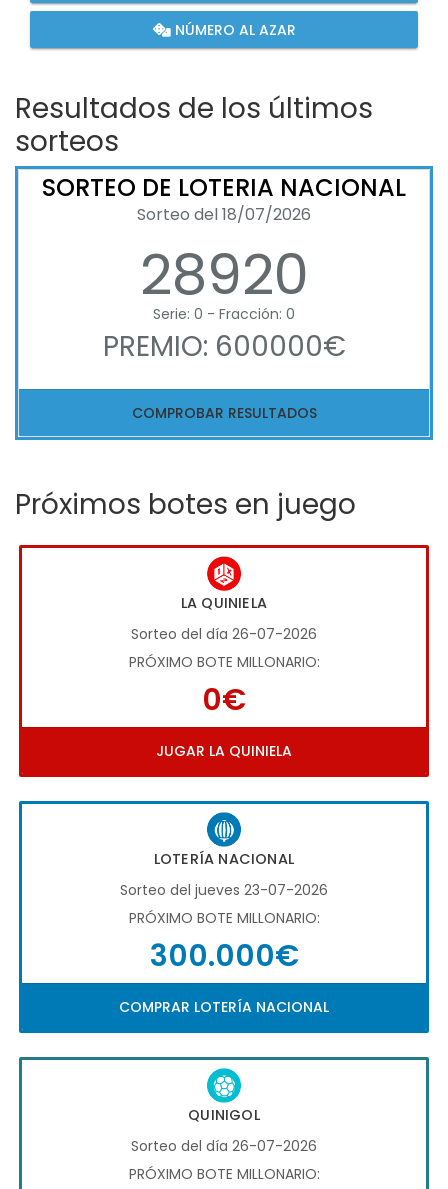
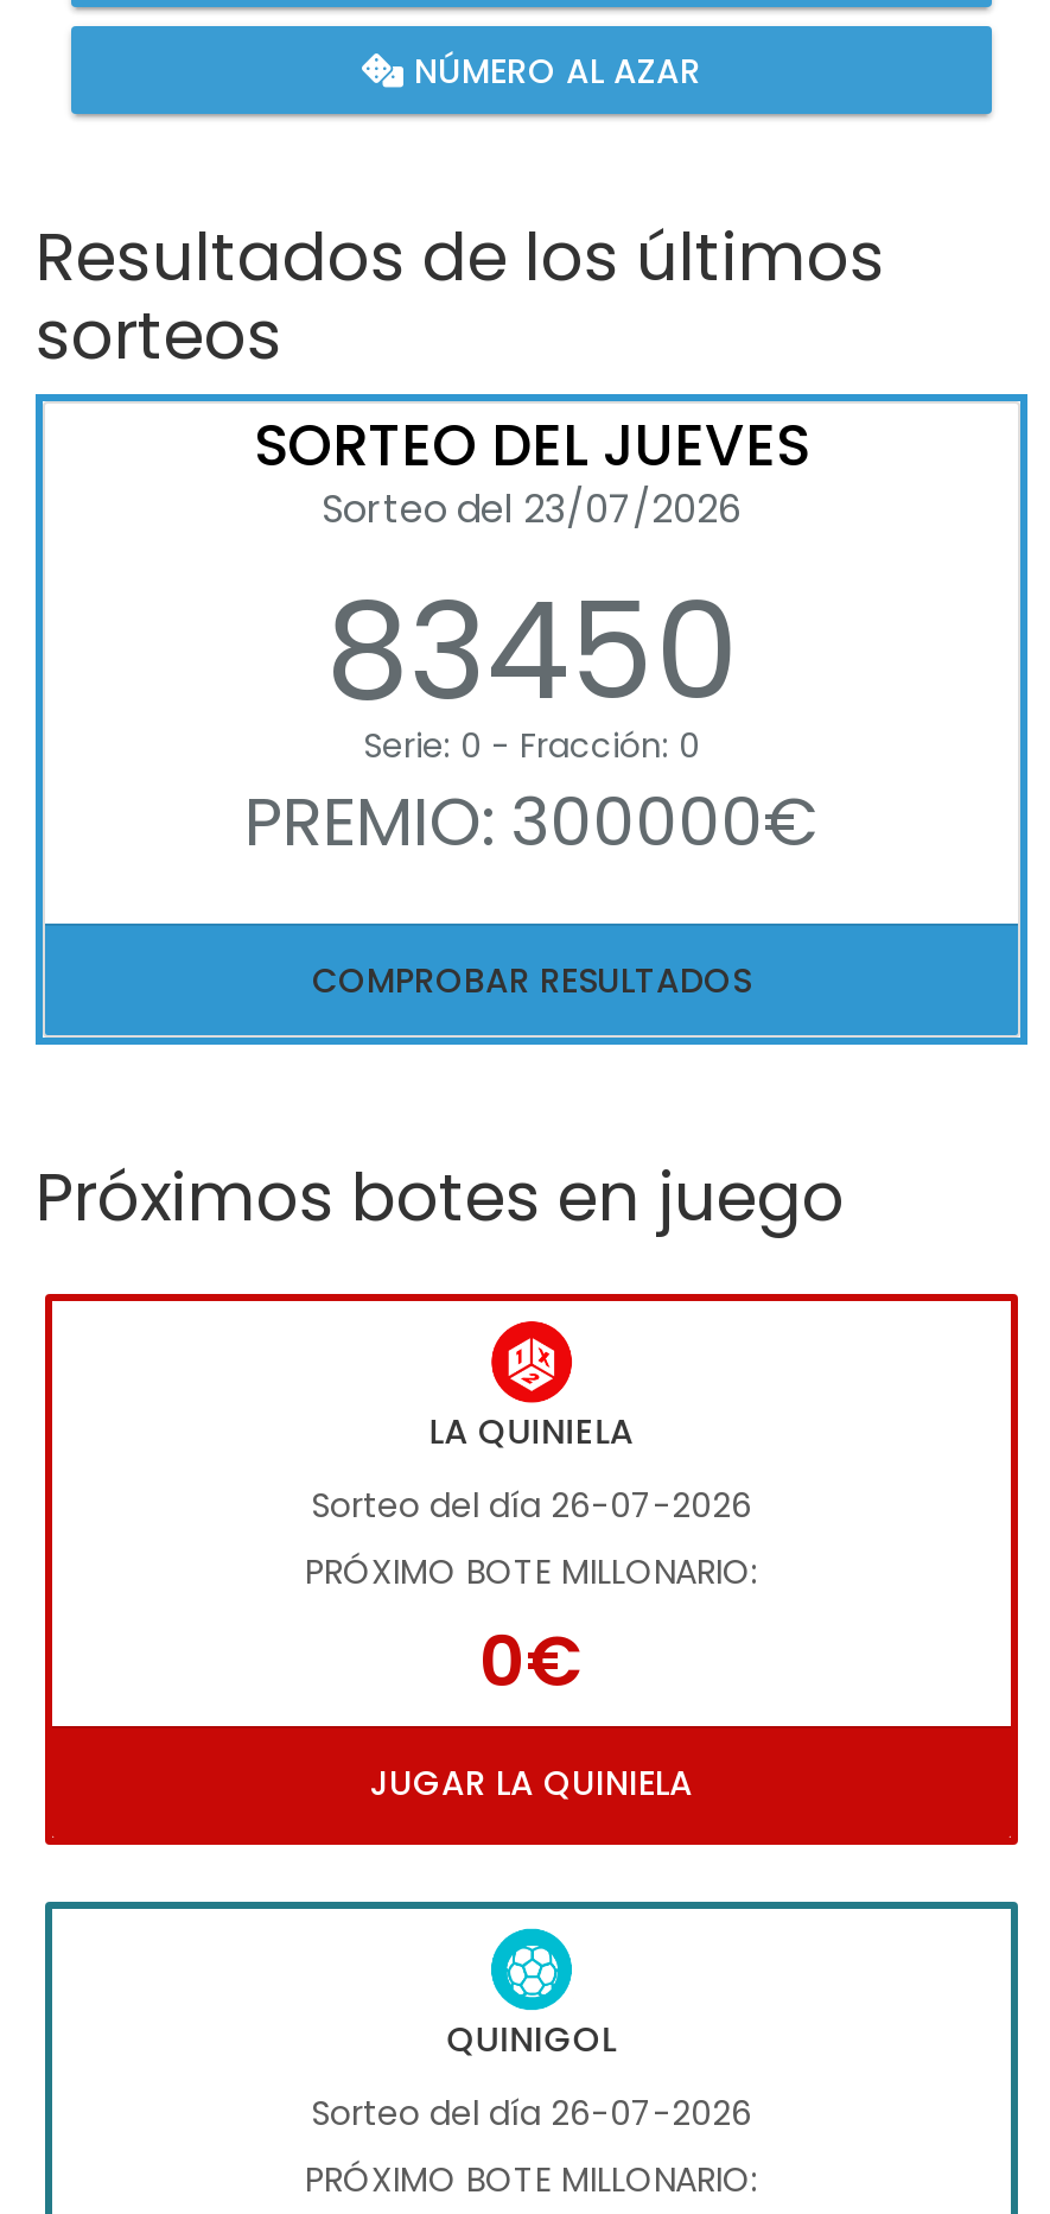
[42,171,406,314] SORTEO DE LOTERIA NACIONAL | Sorteo del 18/07/2026 | 28920 -> [254,406,809,746] SORTEO DEL JUEVES | Sorteo del 23/07/2026 | 83450
[102,327,345,366] PREMIO: 600000€ -> [244,777,819,869] PREMIO: 300000€
[19,801,429,1034] [image] | LOTERÍA NACIONAL | Sorteo del jueves 23-07-2026 | PRÓXIMO BOTE MILLONARIO: | 300.000€ | COMPRAR LOTERÍA NACIONAL -> none

